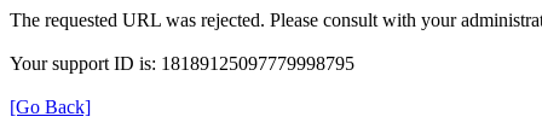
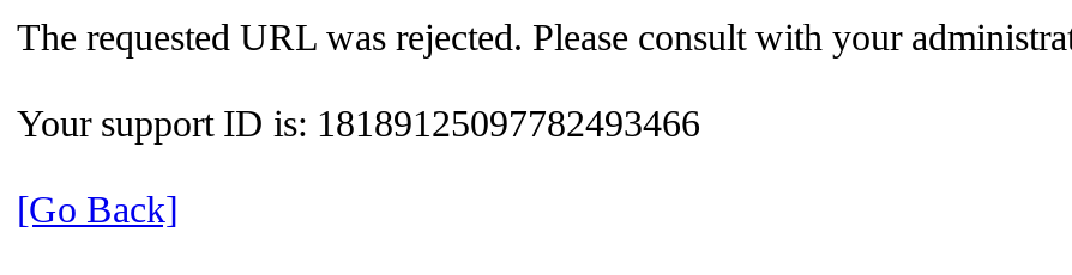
[10,53,354,74] Your support ID is: 18189125097779998795 -> [17,103,700,143] Your support ID is: 18189125097782493466

